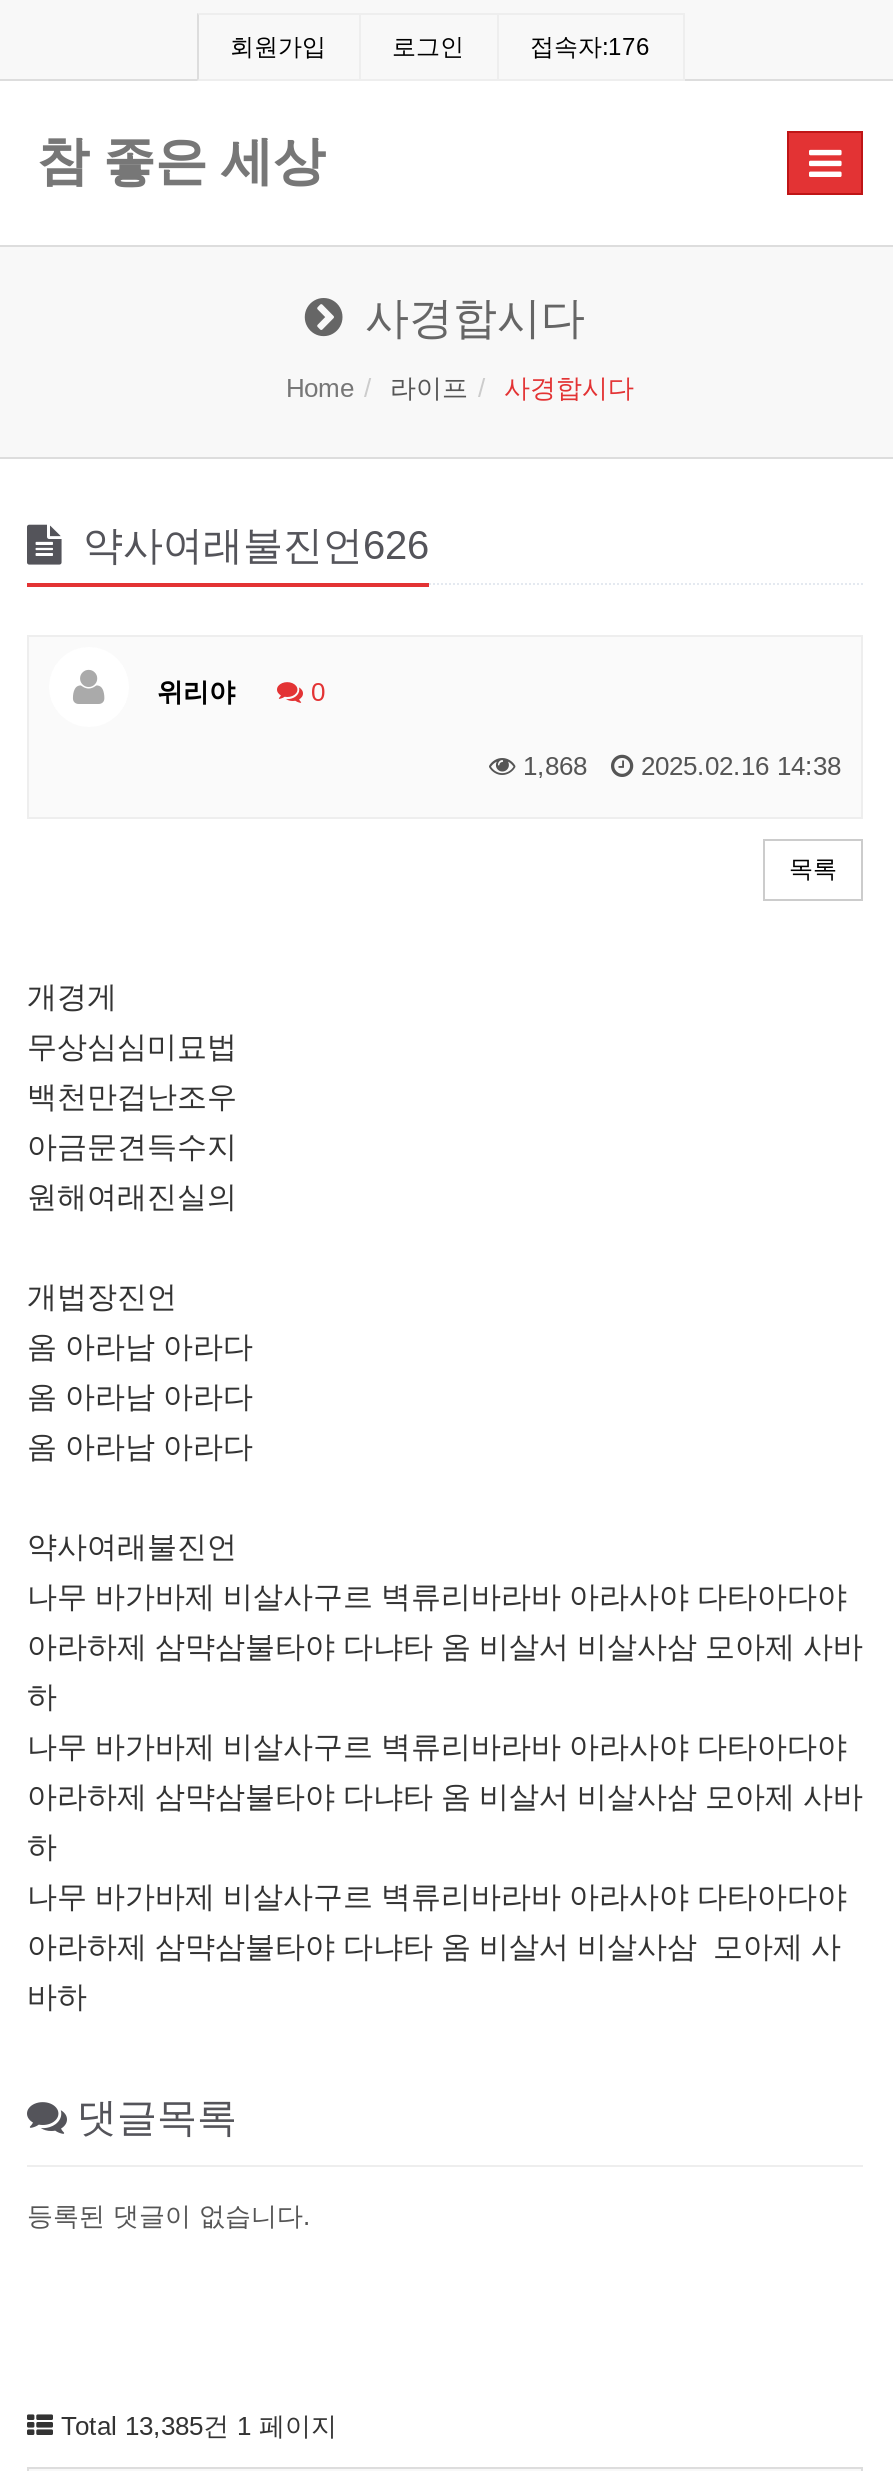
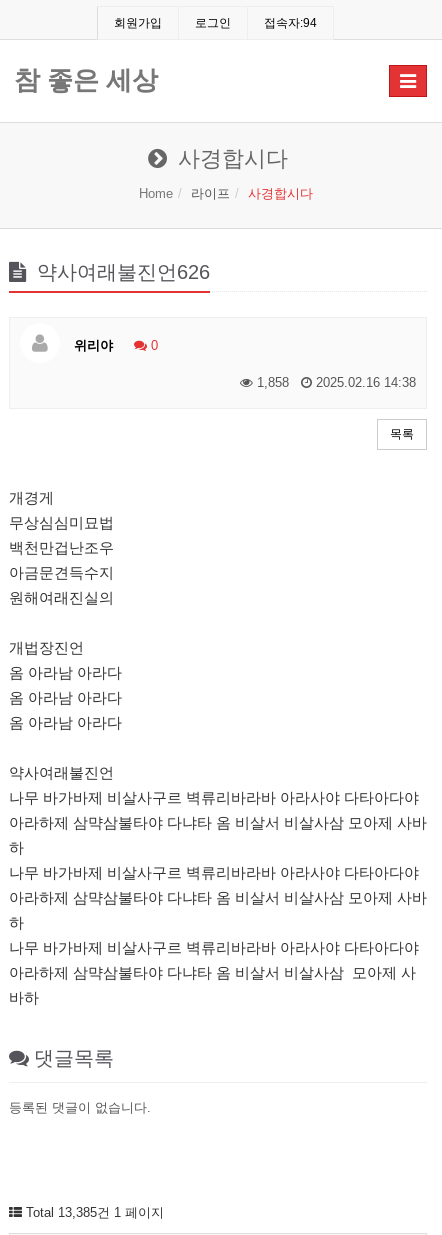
[530,33,650,61] 접속자:176 -> [264,16,317,30] 접속자:94
[515,751,841,781] 1,868 2025.02.16 14:38 -> [253,375,416,390] 1,858 2025.02.16 14:38

